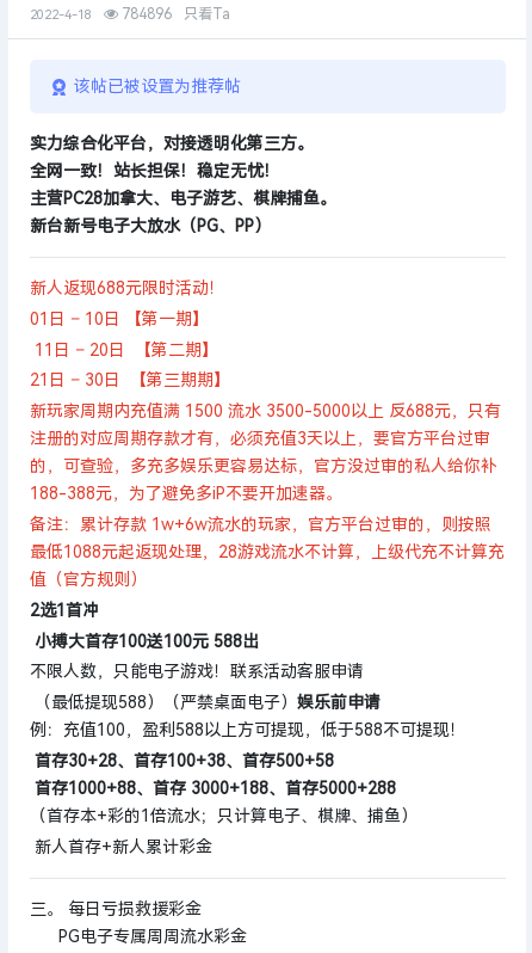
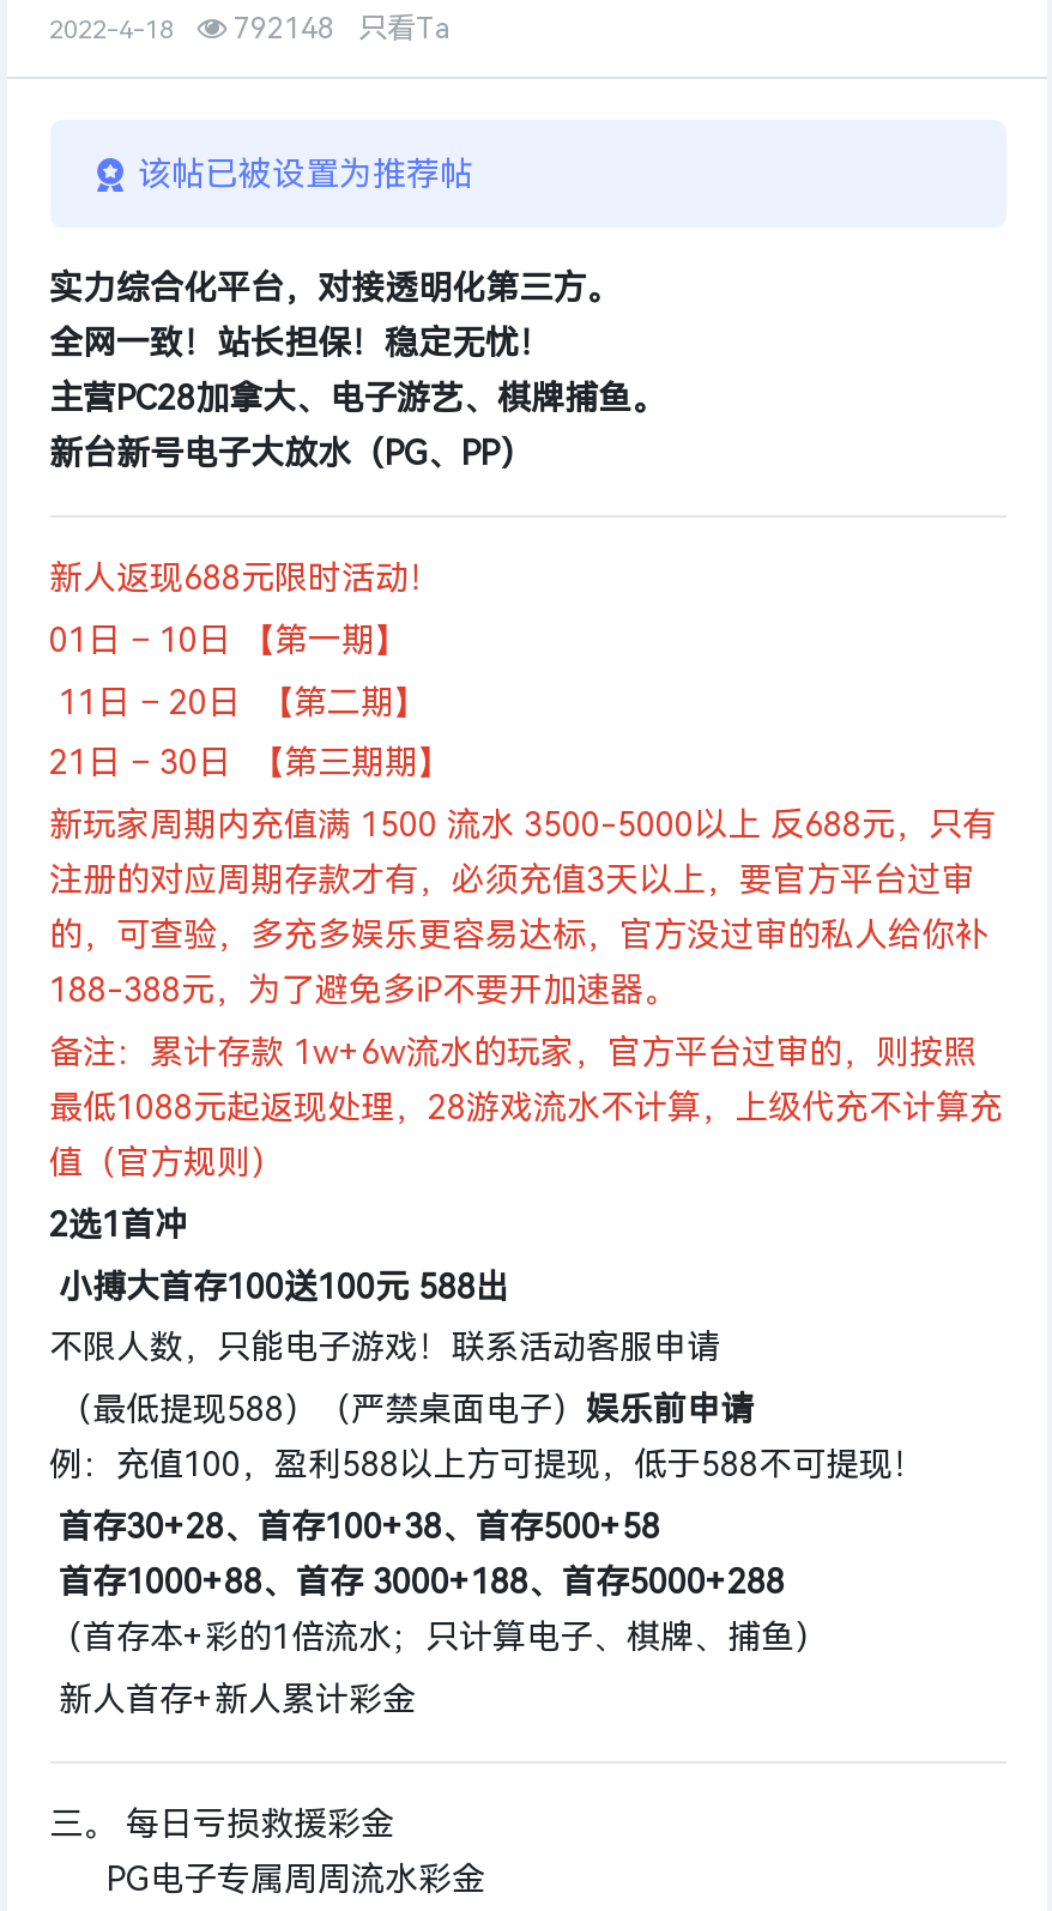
[29,6,230,23] 2022-4-18 784896 只看Ta -> [49,12,452,46] 2022-4-18 792148 只看Ta

